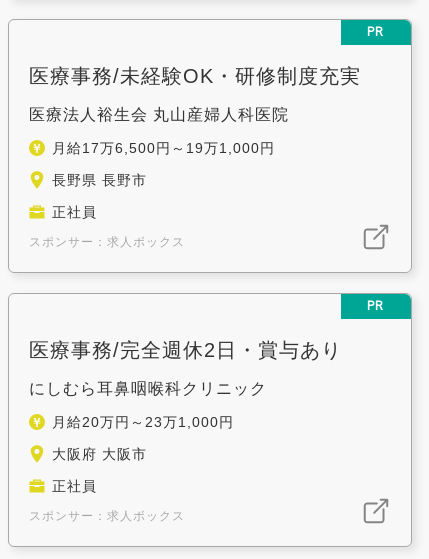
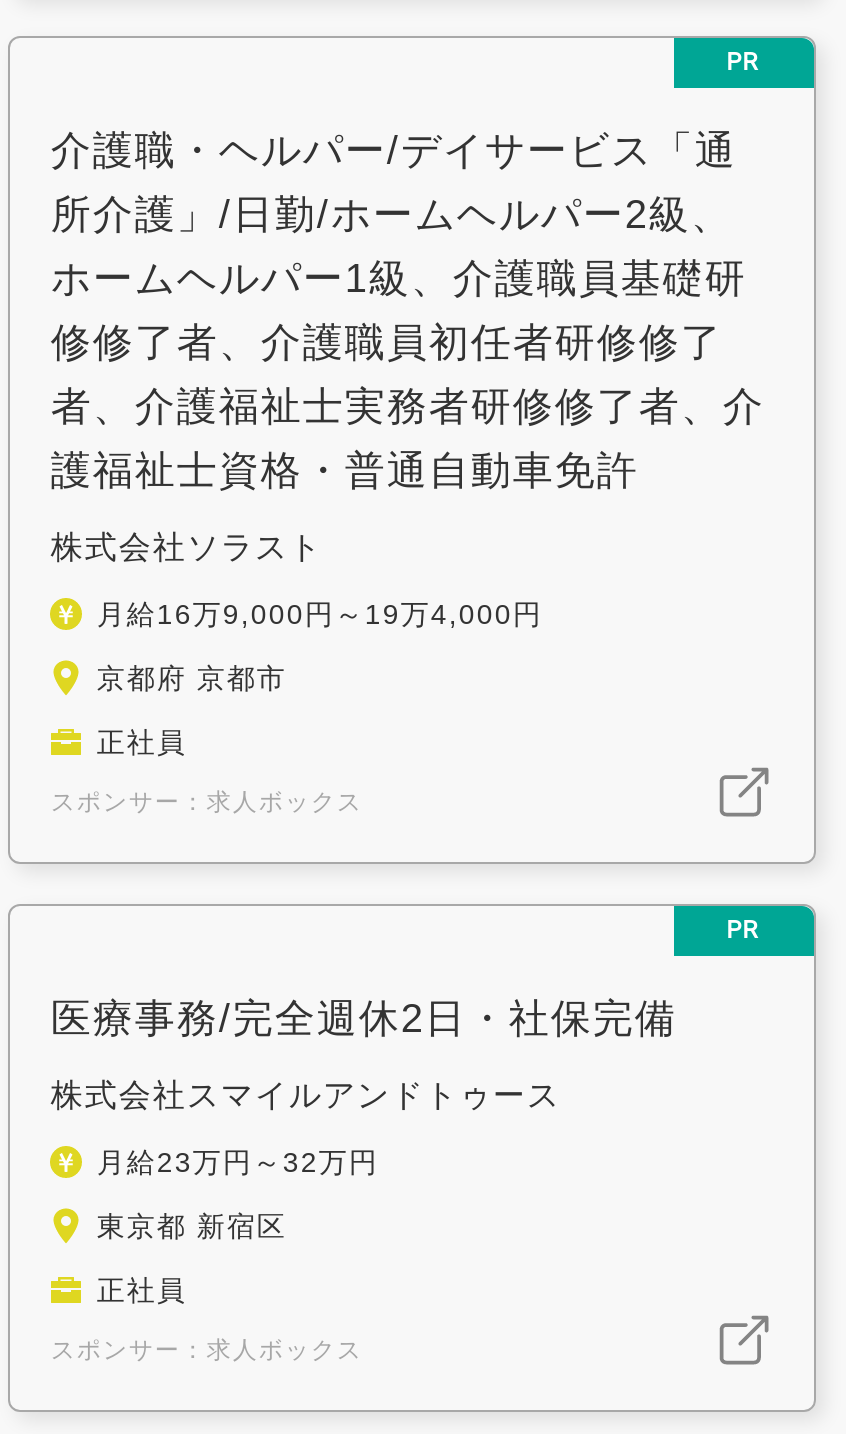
[29,65,368,188] 医療事務/未経験OK・研修制度充実 | 医療法人裕生会 丸山産婦人科医院 | 月給17万6,500円～19万1,000円 | 長野県 長野市 -> [51,128,765,694] 介護職・ヘルパー/デイサービス「通 | 所介護」/日勤/ホームヘルパー2級、 | ホームヘルパー1級、介護職員基礎研 | 修修了者、介護職員初任者研修修了 | 者、介護福祉士実務者研修修了者、介 | 護福祉士資格・普通自動車免許 | 株式会社ソラスト | 月給16万9,000円～19万4,000円 | 京都府 京都市
[29,339,349,361] 医療事務/完全週休2日・賞与あり -> [51,996,691,1040] 医療事務/完全週休2日・社保完備
[29,380,267,397] にしむら耳鼻咽喉科クリニック -> [51,1078,561,1112] 株式会社スマイルアンドトゥース
[52,414,234,430] 月給20万円～23万1,000円 -> [97,1146,379,1178] 月給23万円～32万円
[52,446,147,462] 大阪府 大阪市 -> [97,1210,287,1242] 東京都 新宿区

